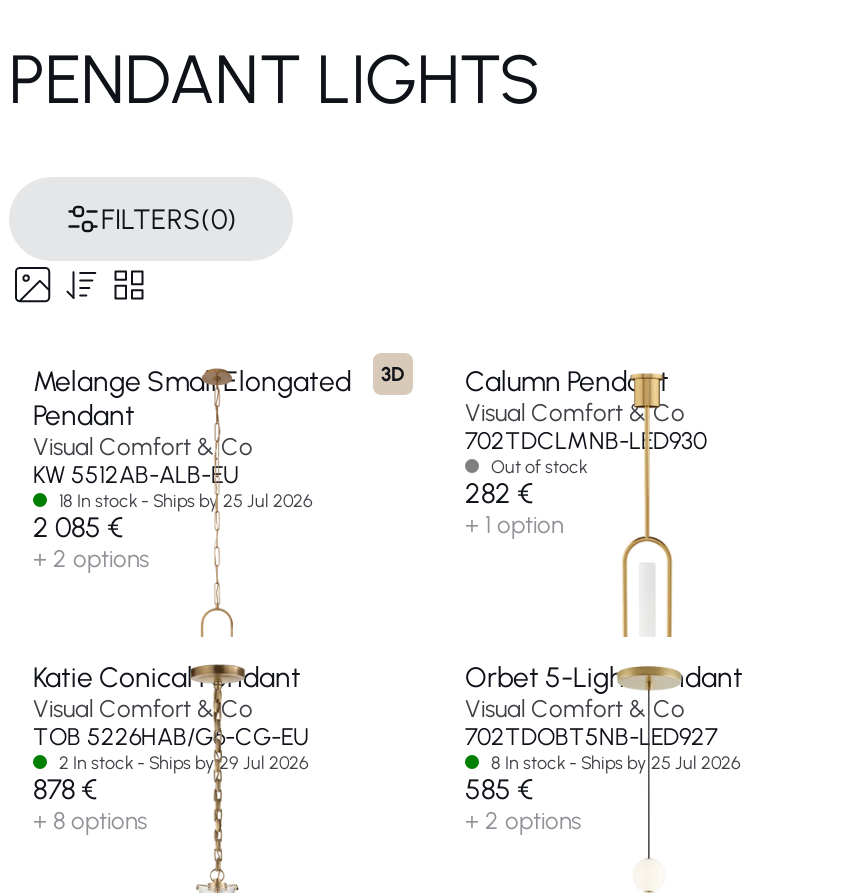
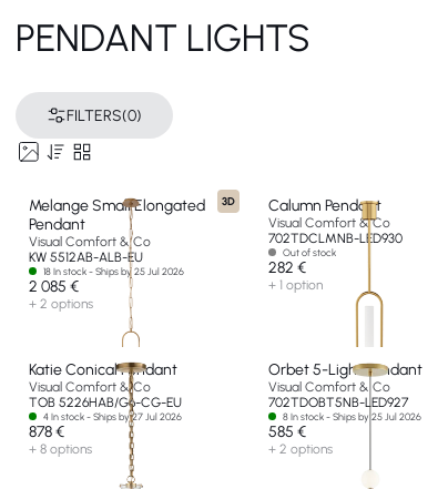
[59,751,309,773] 2 In stock - Ships by 29 Jul 2026 -> [43,410,182,422] 4 In stock - Ships by 27 Jul 2026

